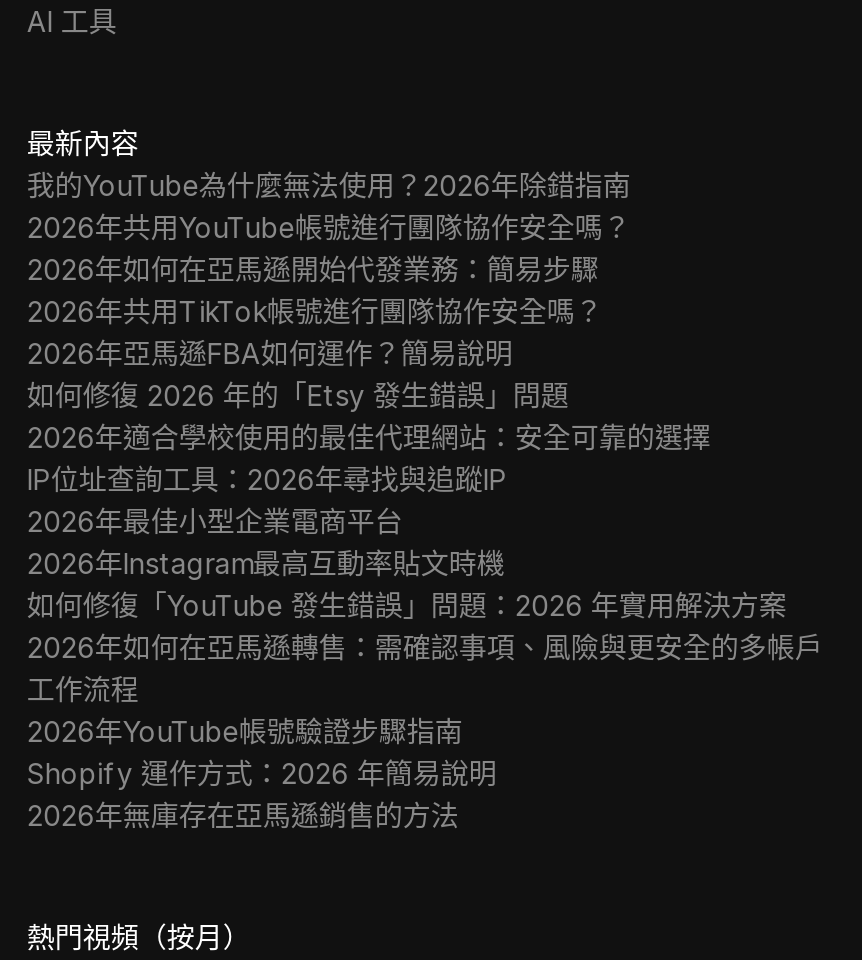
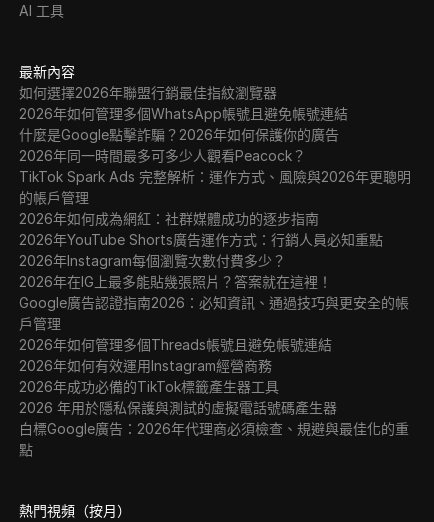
[27,169,823,833] 我的YouTube為什麼無法使用？2026年除錯指南 | 2026年共用YouTube帳號進行團隊協作安全嗎？ | 2026年如何在亞馬遜開始代發業務：簡易步驟 | 2026年共用TikTok帳號進行團隊協作安全嗎？ | 2026年亞馬遜FBA如何運作？簡易說明 | 如何修復 2026 年的「Etsy 發生錯誤」問題 | 2026年適合學校使用的最佳代理網站：安全可靠的選擇 | IP位址查詢工具：2026年尋找與追蹤IP | 2026年最佳小型企業電商平台 | 2026年Instagram最高互動率貼文時機 | 如何修復「YouTube 發生錯誤」問題：2026 年實用解決方案 | 2026年如何在亞馬遜轉售：需確認事項、風險與更安全的多帳戶 | 工作流程 | 2026年YouTube帳號驗證步驟指南 | Shopify 運作方式：2026 年簡易說明 | 2026年無庫存在亞馬遜銷售的方法 -> [19,84,411,458] 如何選擇2026年聯盟行銷最佳指紋瀏覽器 | 2026年如何管理多個WhatsApp帳號且避免帳號連結 | 什麼是Google點擊詐騙？2026年如何保護你的廣告 | 2026年同一時間最多可多少人觀看Peacock？ | TikTok Spark Ads 完整解析：運作方式、風險與2026年更聰明 | 的帳戶管理 | 2026年如何成為網紅：社群媒體成功的逐步指南 | 2026年YouTube Shorts廣告運作方式：行銷人員必知重點 | 2026年Instagram每個瀏覽次數付費多少？ | 2026年在IG上最多能貼幾張照片？答案就在這裡！ | Google廣告認證指南2026：必知資訊、通過技巧與更安全的帳 | 戶管理 | 2026年如何管理多個Threads帳號且避免帳號連結 | 2026年如何有效運用Instagram經營商務 | 2026年成功必備的TikTok標籤產生器工具 | 2026 年用於隱私保護與測試的虛擬電話號碼產生器 | 白標Google廣告：2026年代理商必須檢查、規避與最佳化的重 | 點

